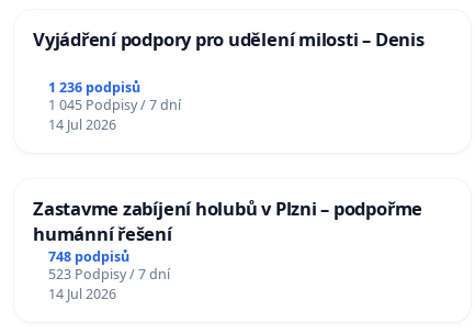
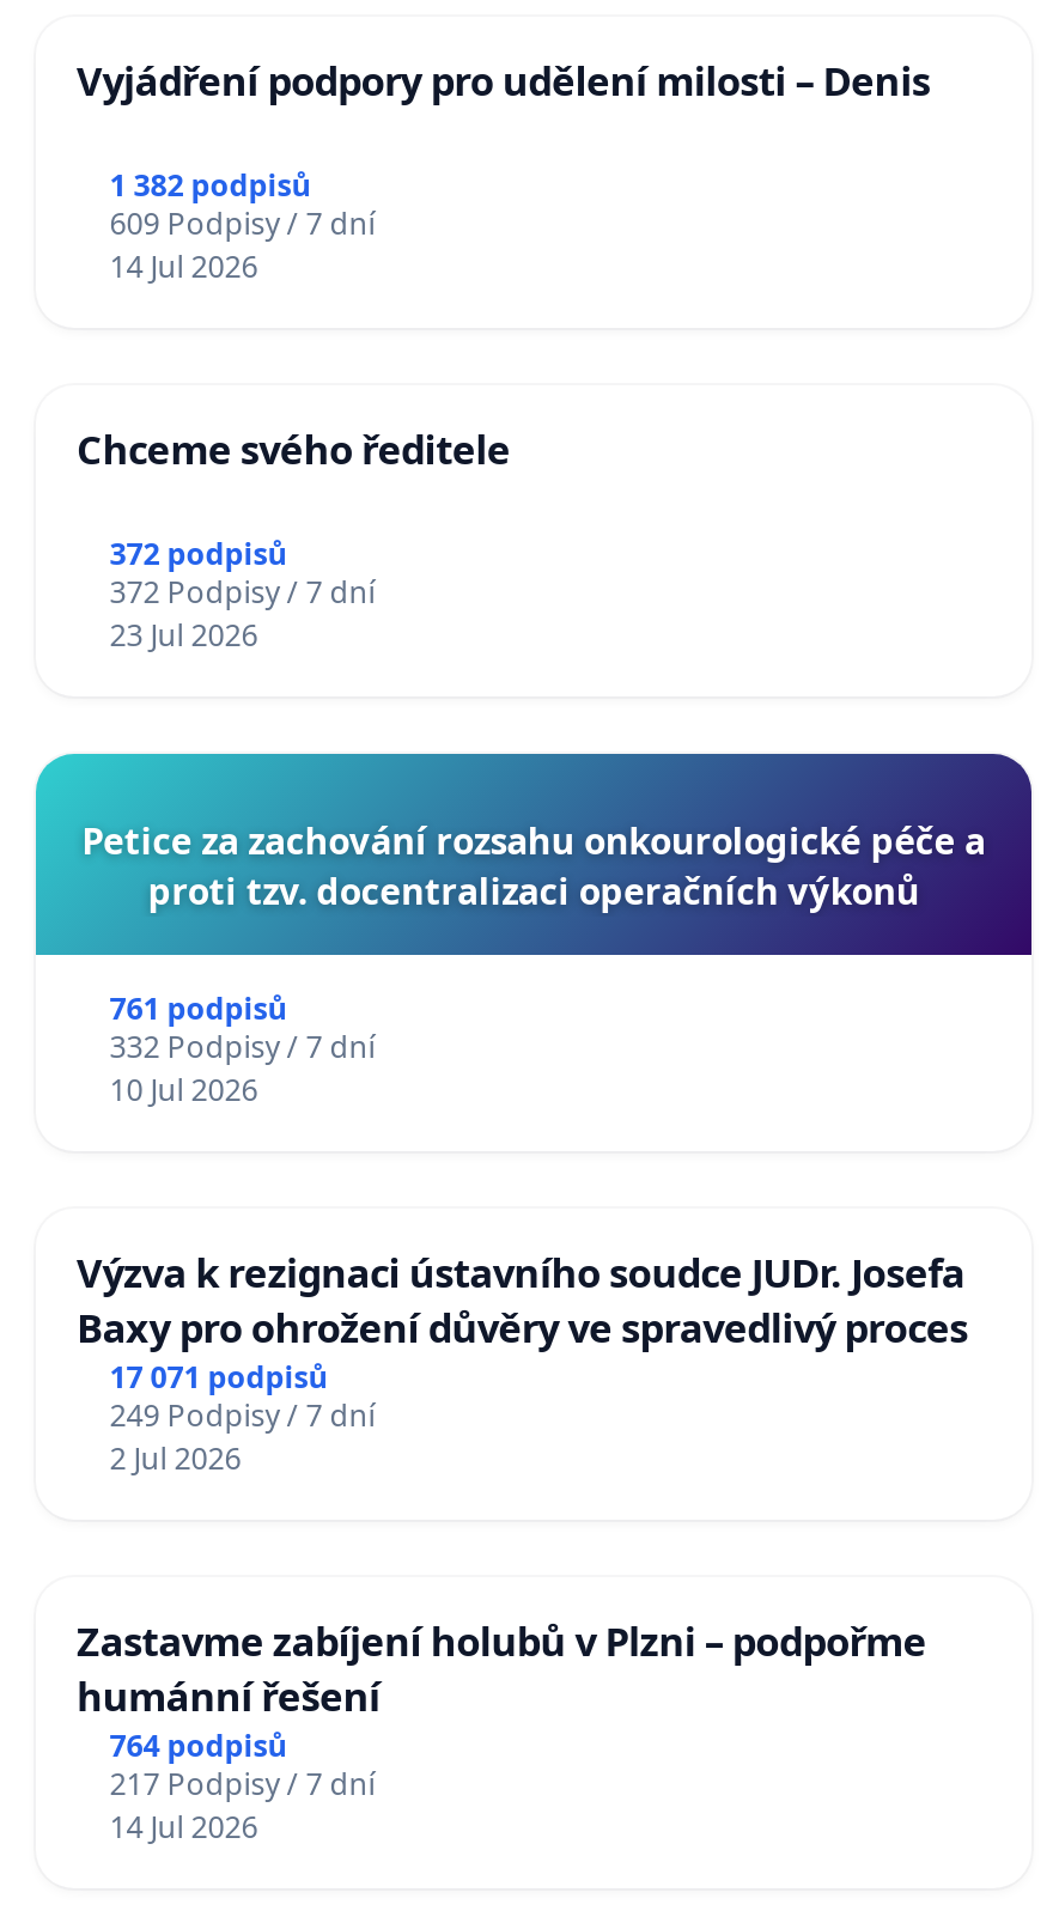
[48,78,140,97] 1 236 podpisů -> [110,166,311,206] 1 382 podpisů
[48,96,181,115] 1 045 Podpisy / 7 dní -> [110,204,375,245] 609 Podpisy / 7 dní
none -> [34,749,1034,1479] [image] | Petice za zachování rozsahu onkourologické péče a | proti tzv. docentralizaci operačních výkonů | 761 podpisů | 332 Podpisy / 7 dní | 10 Jul 2026 | Výzva k rezignaci ústavního soudce JUDr. Josefa | Baxy pro ohrožení důvěry ve spravedlivý proces | 17 071 podpisů | 249 Podpisy / 7 dní | 2 Jul 2026
none -> [77,422,510,656] Chceme svého ředitele | 372 podpisů | 372 Podpisy / 7 dní | 23 Jul 2026
[48,247,129,266] 748 podpisů -> [110,1725,287,1766] 764 podpisů
[48,265,170,284] 523 Podpisy / 7 dní -> [110,1763,375,1804] 217 Podpisy / 7 dní

